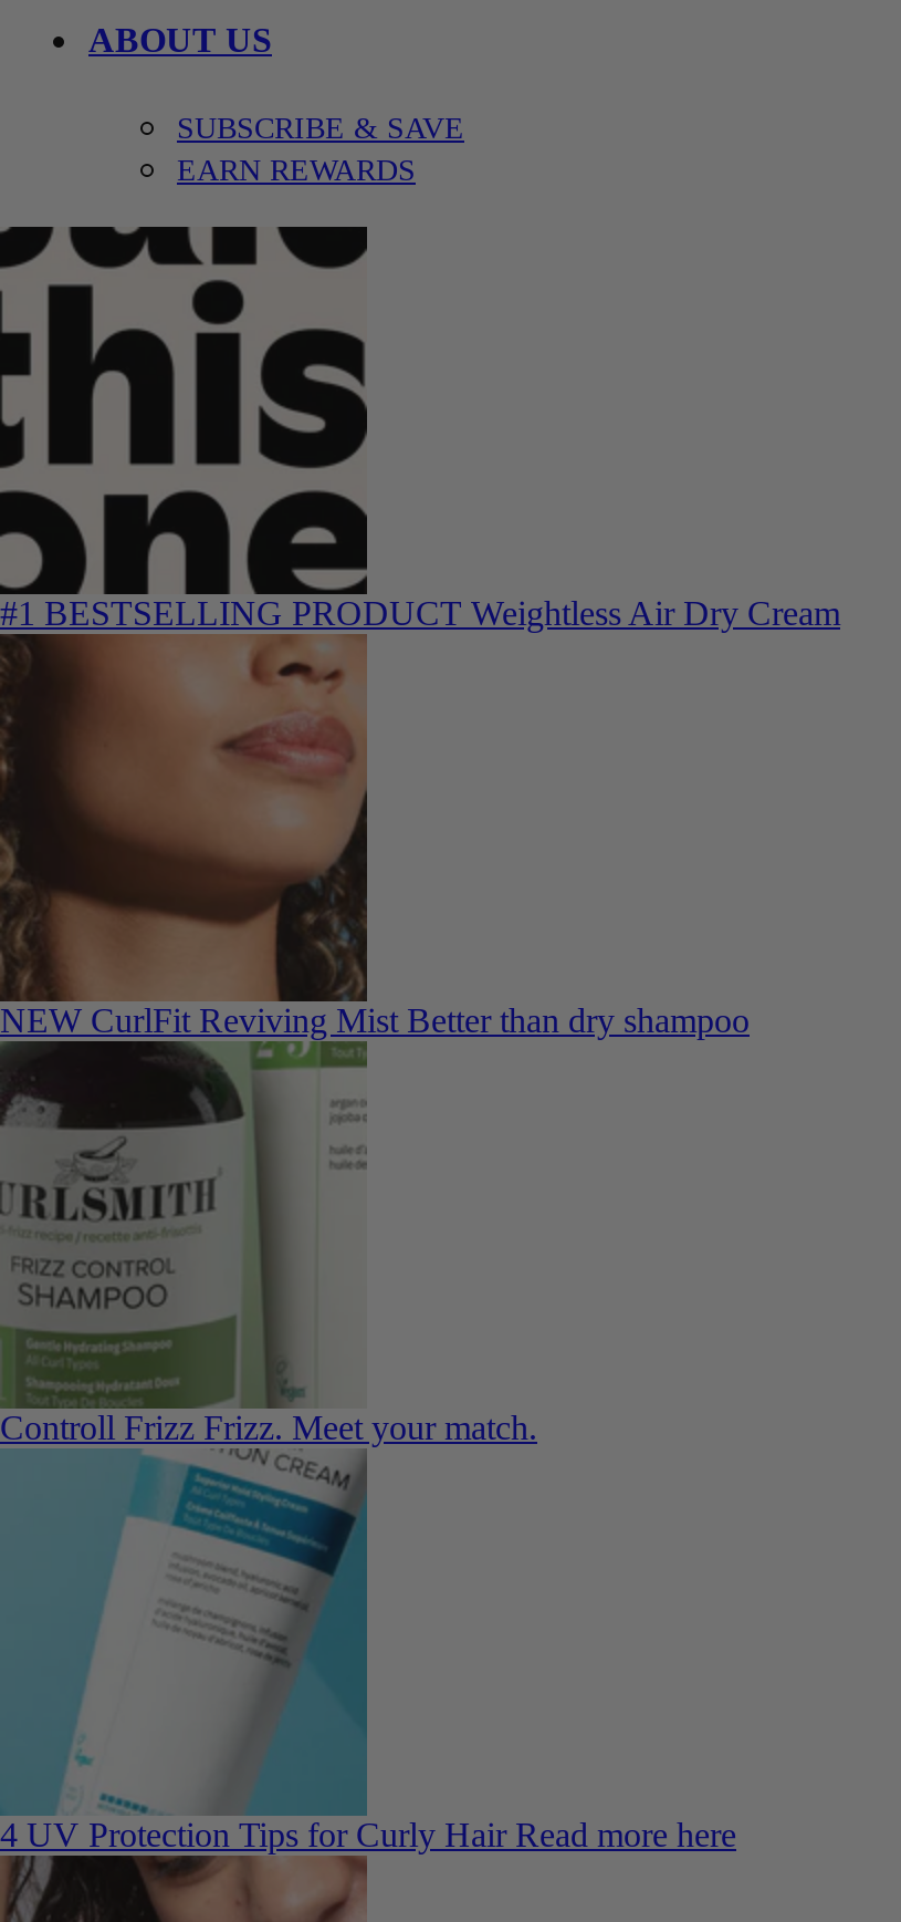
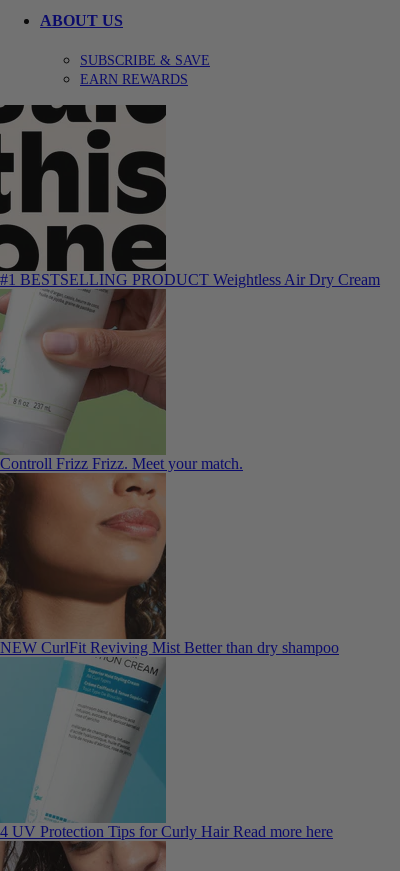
moved [0,638,750,1039] -> [0,480,339,656]: [image] | NEW CurlFit Reviving Mist Better than dry shampoo
[7,1057,367,1393] [image] -> [3,296,167,448] [image]
moved [0,1409,537,1446] -> [0,455,243,472]: Controll Frizz Frizz. Meet your match.

